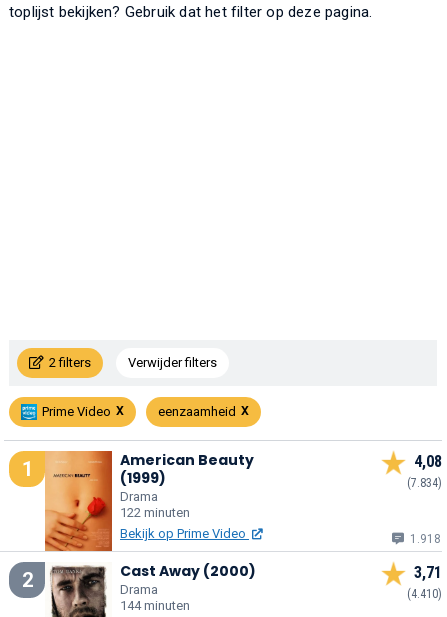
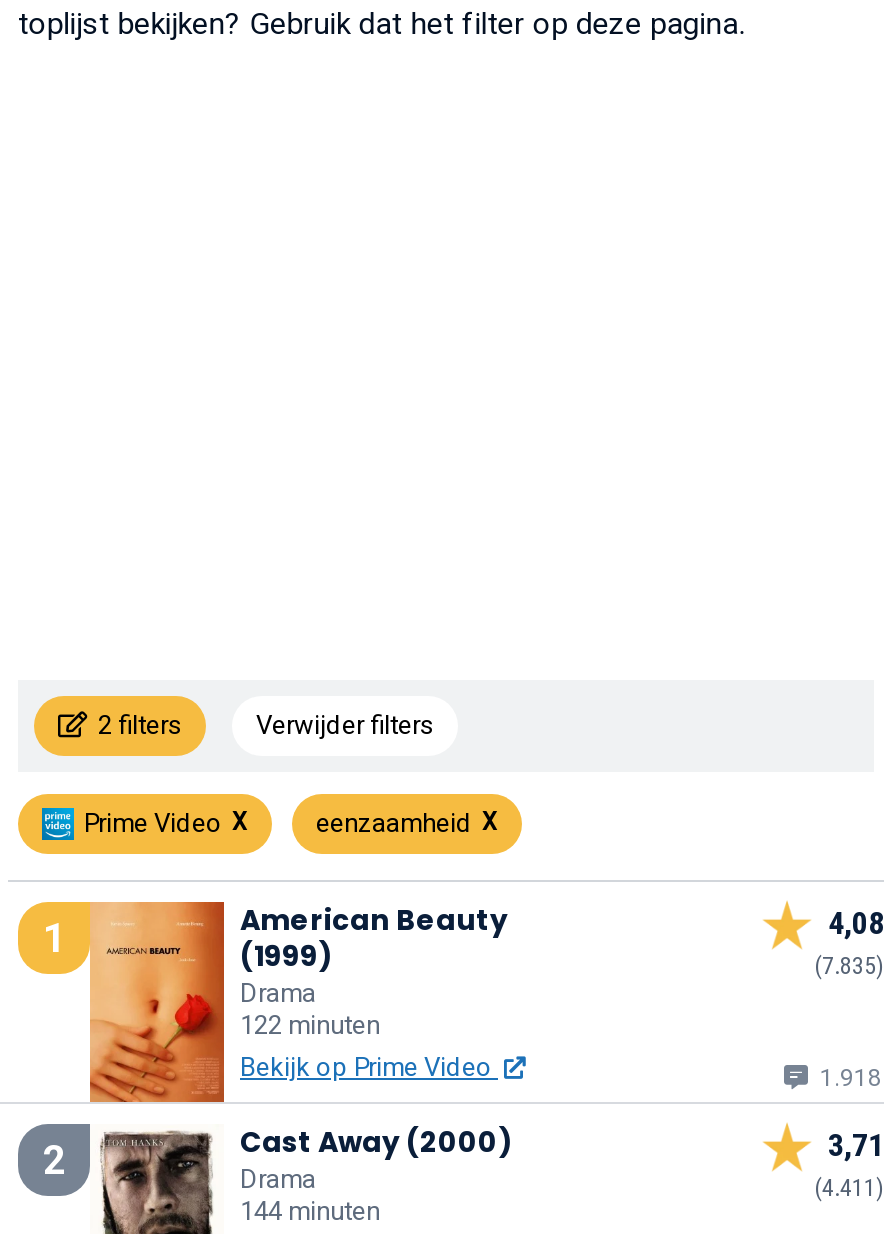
[407,476,442,490] (7.834) -> [814,952,884,980] (7.835)
[407,587,442,601] (4.410) -> [814,1174,884,1202] (4.411)

